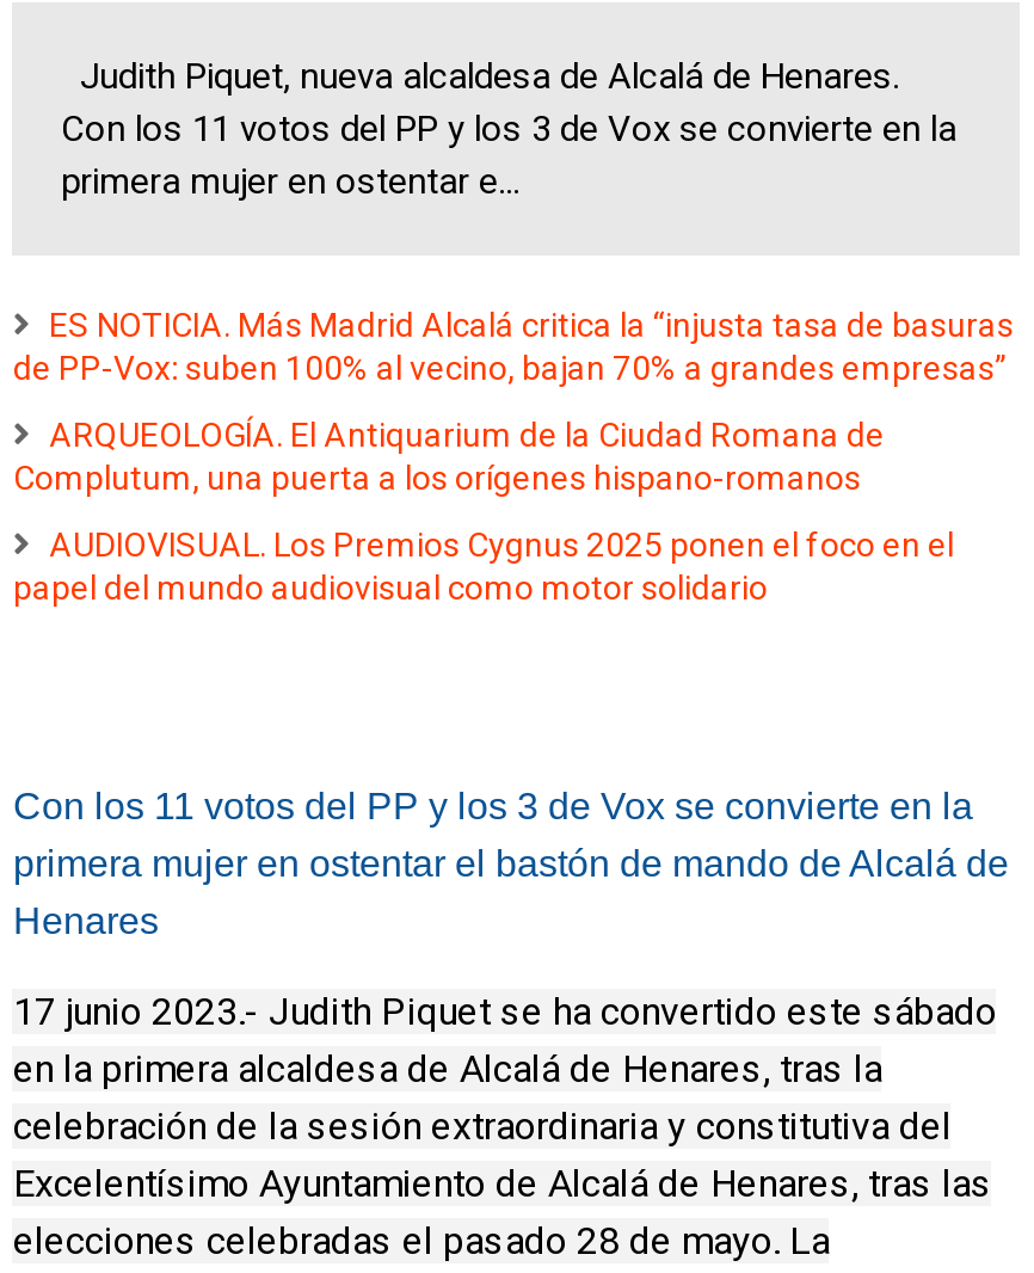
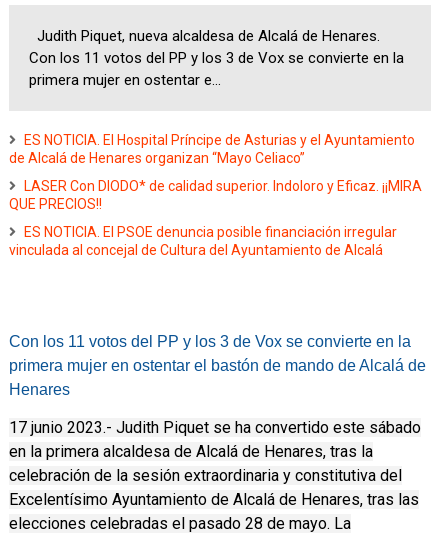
[13,306,1013,387] ES NOTICIA. Más Madrid Alcalá critica la “injusta tasa de basuras | de PP-Vox: suben 100% al vecino, bajan 70% a grandes empresas” -> [9,132,415,166] ES NOTICIA. El Hospital Príncipe de Asturias y el Ayuntamiento | de Alcalá de Henares organizan “Mayo Celiaco”
[13,416,885,497] ARQUEOLOGÍA. El Antiquarium de la Ciudad Romana de | Complutum, una puerta a los orígenes hispano-romanos -> [9,178,422,212] LASER Con DIODO* de calidad superior. Indoloro y Eficaz. ¡¡MIRA | QUE PRECIOS!!
[13,526,954,607] AUDIOVISUAL. Los Premios Cygnus 2025 ponen el foco en el | papel del mundo audiovisual como motor solidario -> [9,224,397,258] ES NOTICIA. El PSOE denuncia posible financiación irregular | vinculada al concejal de Cultura del Ayuntamiento de Alcalá

